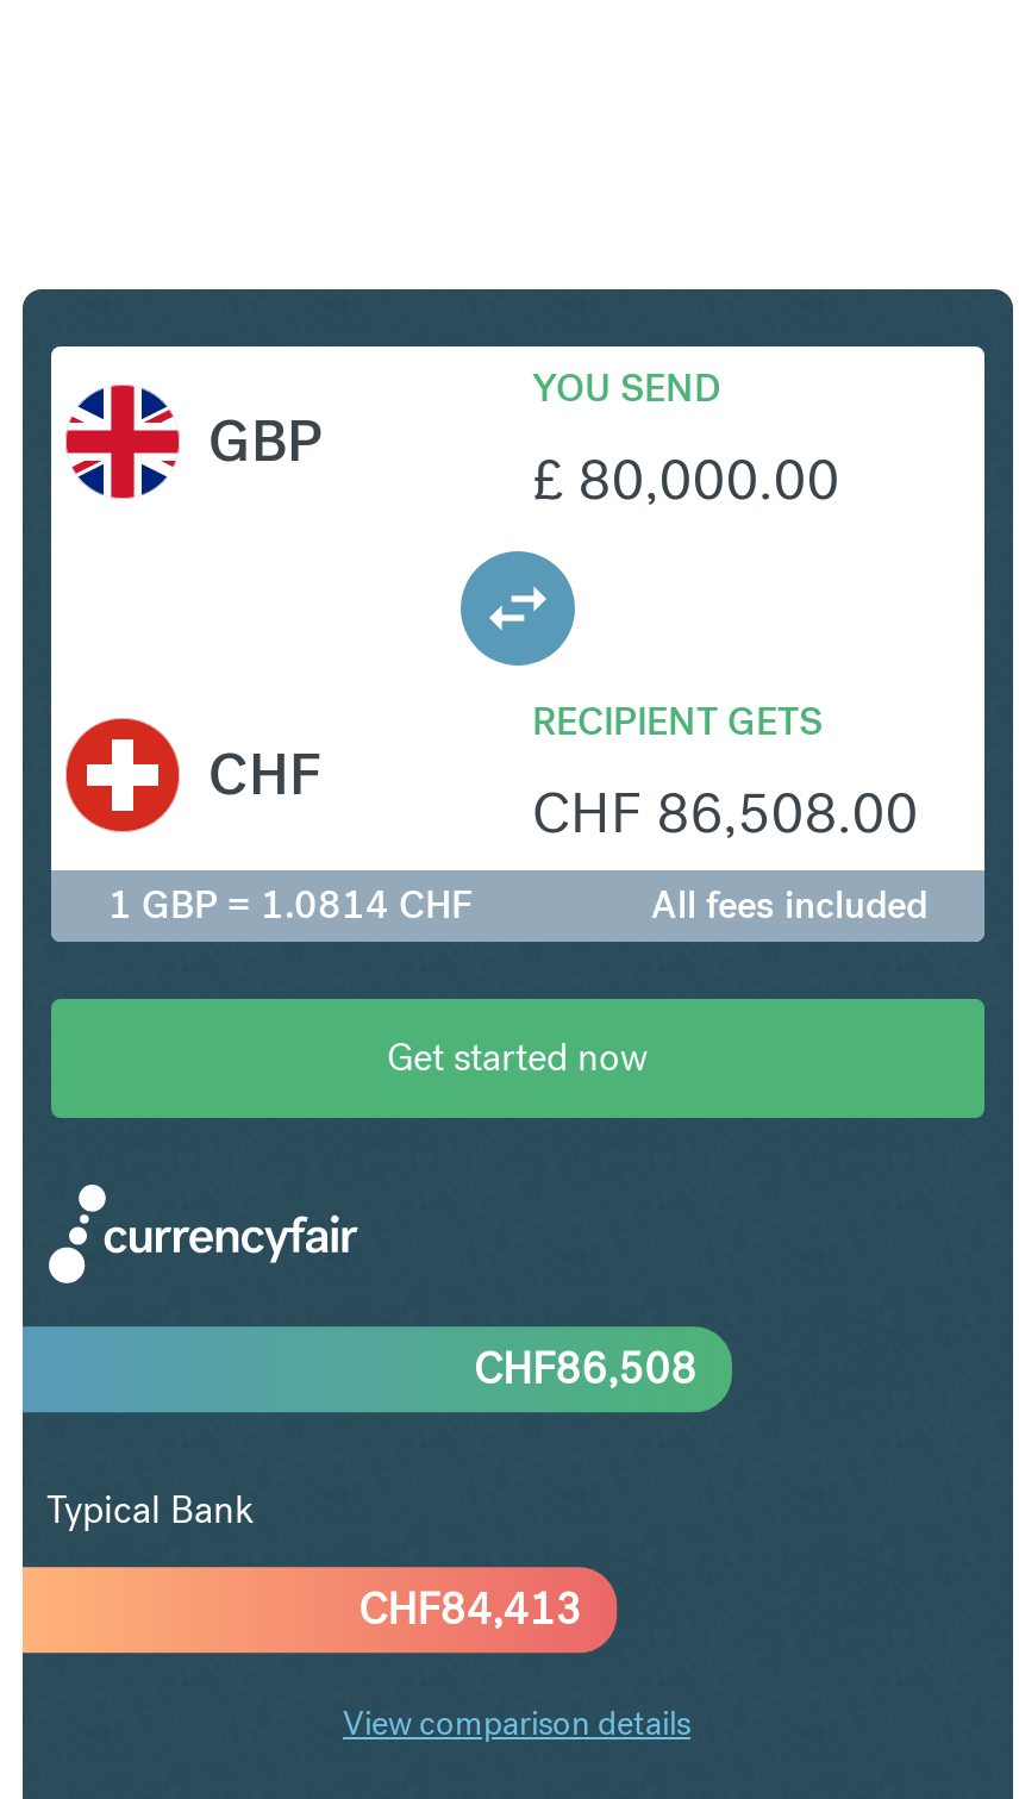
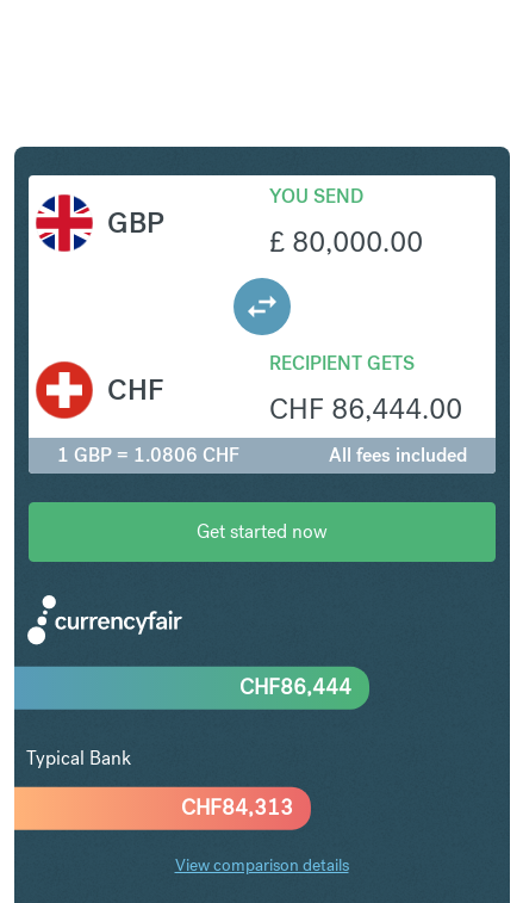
[532,774,918,848] CHF 86,508.00 -> [269,390,462,427] CHF 86,444.00
[108,879,473,929] 1 GBP = 1.0814 CHF -> [57,442,239,467] 1 GBP = 1.0806 CHF
[474,1341,696,1395] CHF86,508 -> [239,673,351,700] CHF86,444
[359,1581,581,1636] CHF84,413 -> [181,793,293,821] CHF84,313

